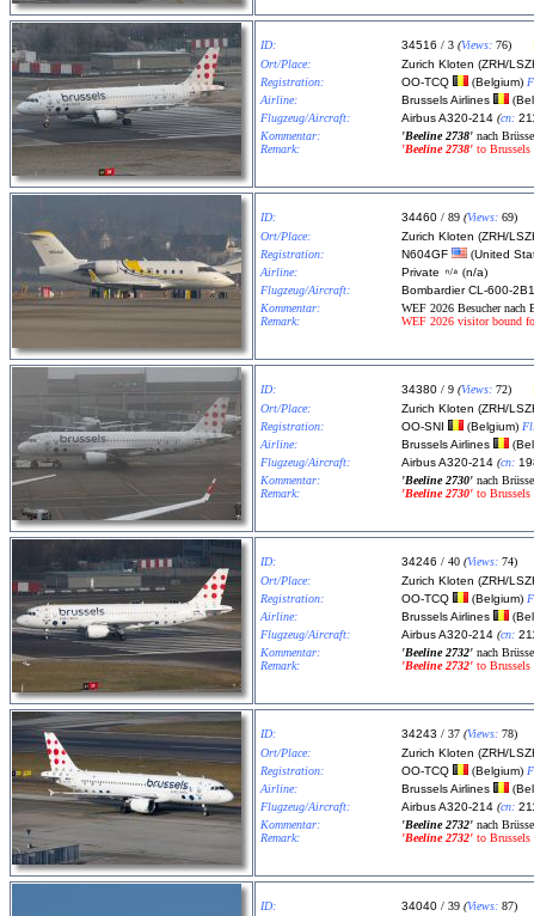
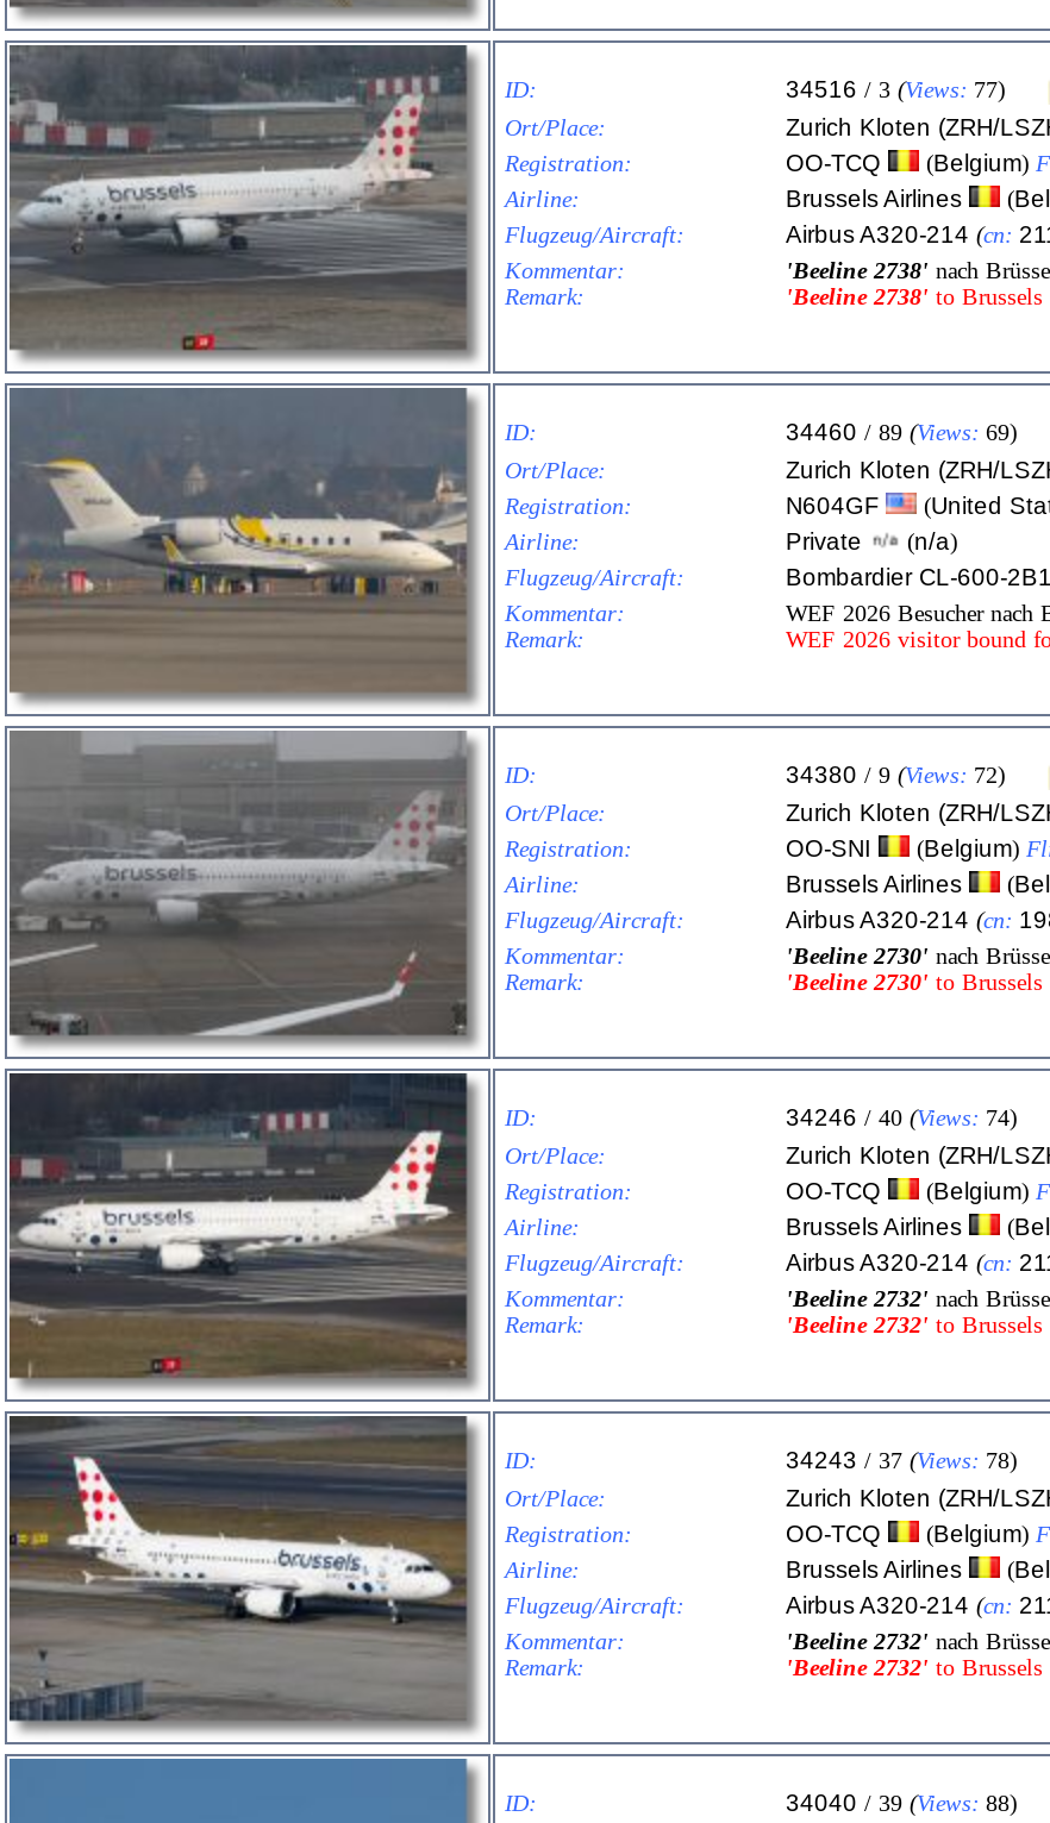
[401,38,515,51] 34516 / 3 (Views: 76) -> [786,76,1012,102] 34516 / 3 (Views: 77)
[401,899,521,912] 34040 / 39 (Views: 87) -> [786,1790,1024,1816] 34040 / 39 (Views: 88)

